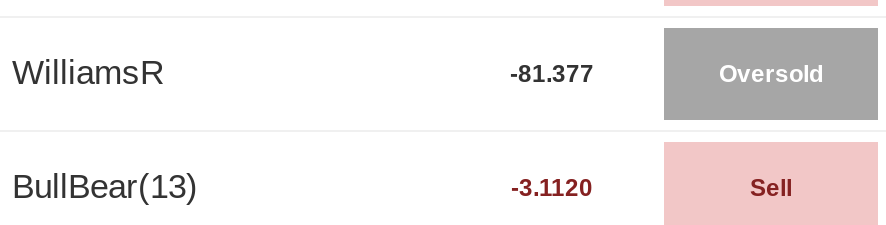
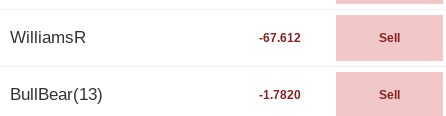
[510,60,823,88] -81.377 | Oversold -> [259,31,400,45] -67.612 | Sell
[511,174,593,202] -3.1120 -> [259,88,301,102] -1.7820

